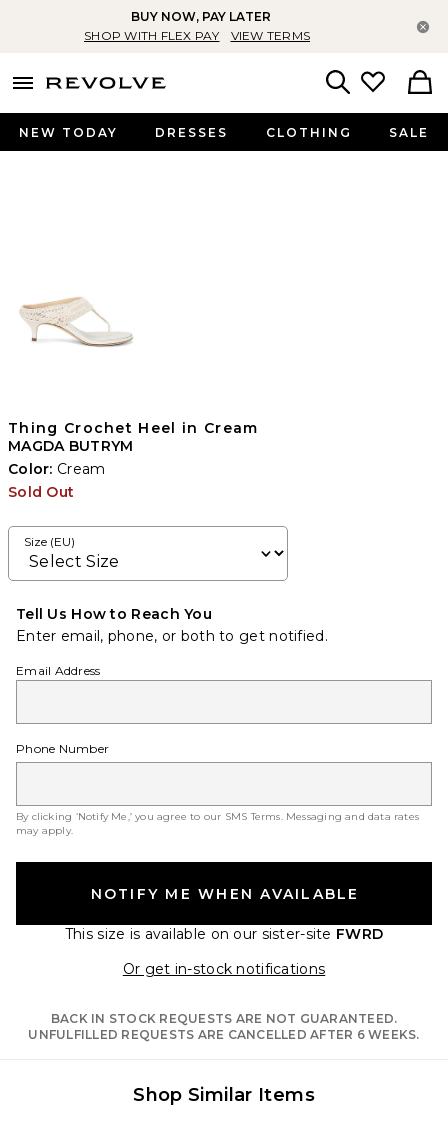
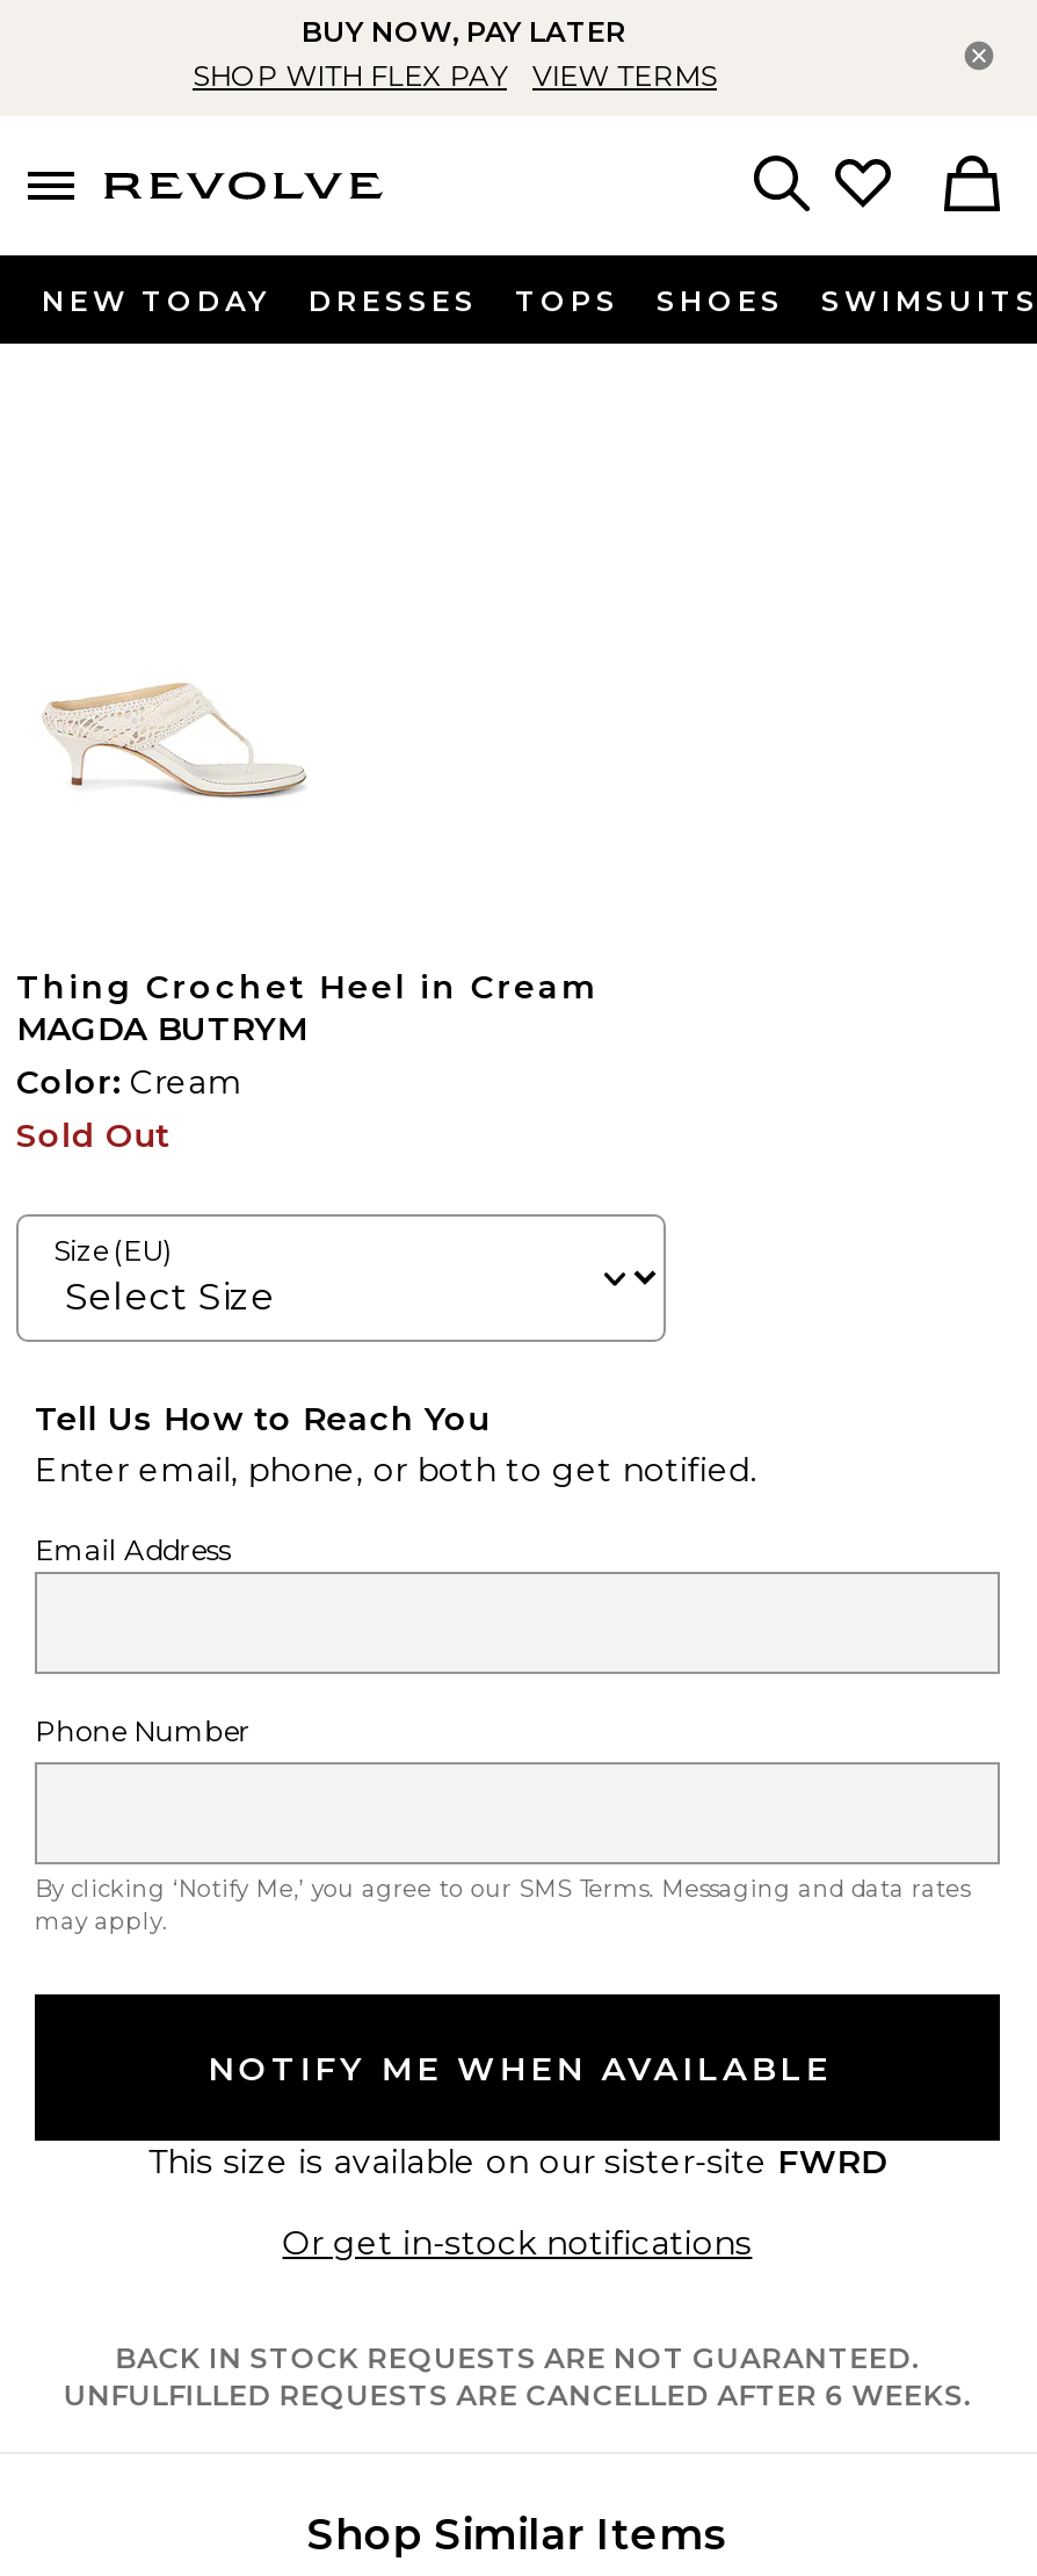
[266,125,429,140] CLOTHING | SALE -> [515,283,1037,318] TOPS | SHOES | SWIMSUITS

